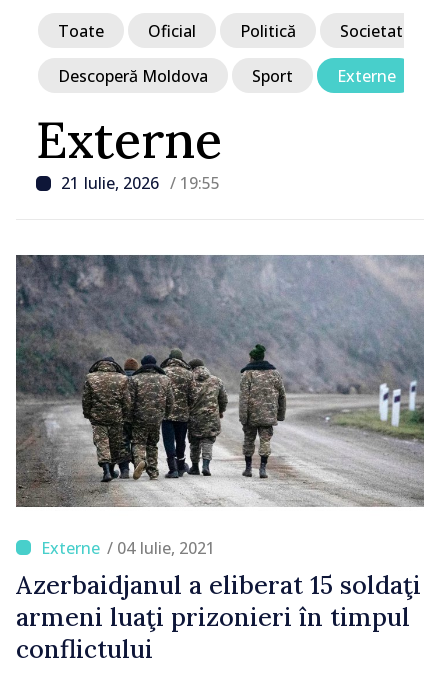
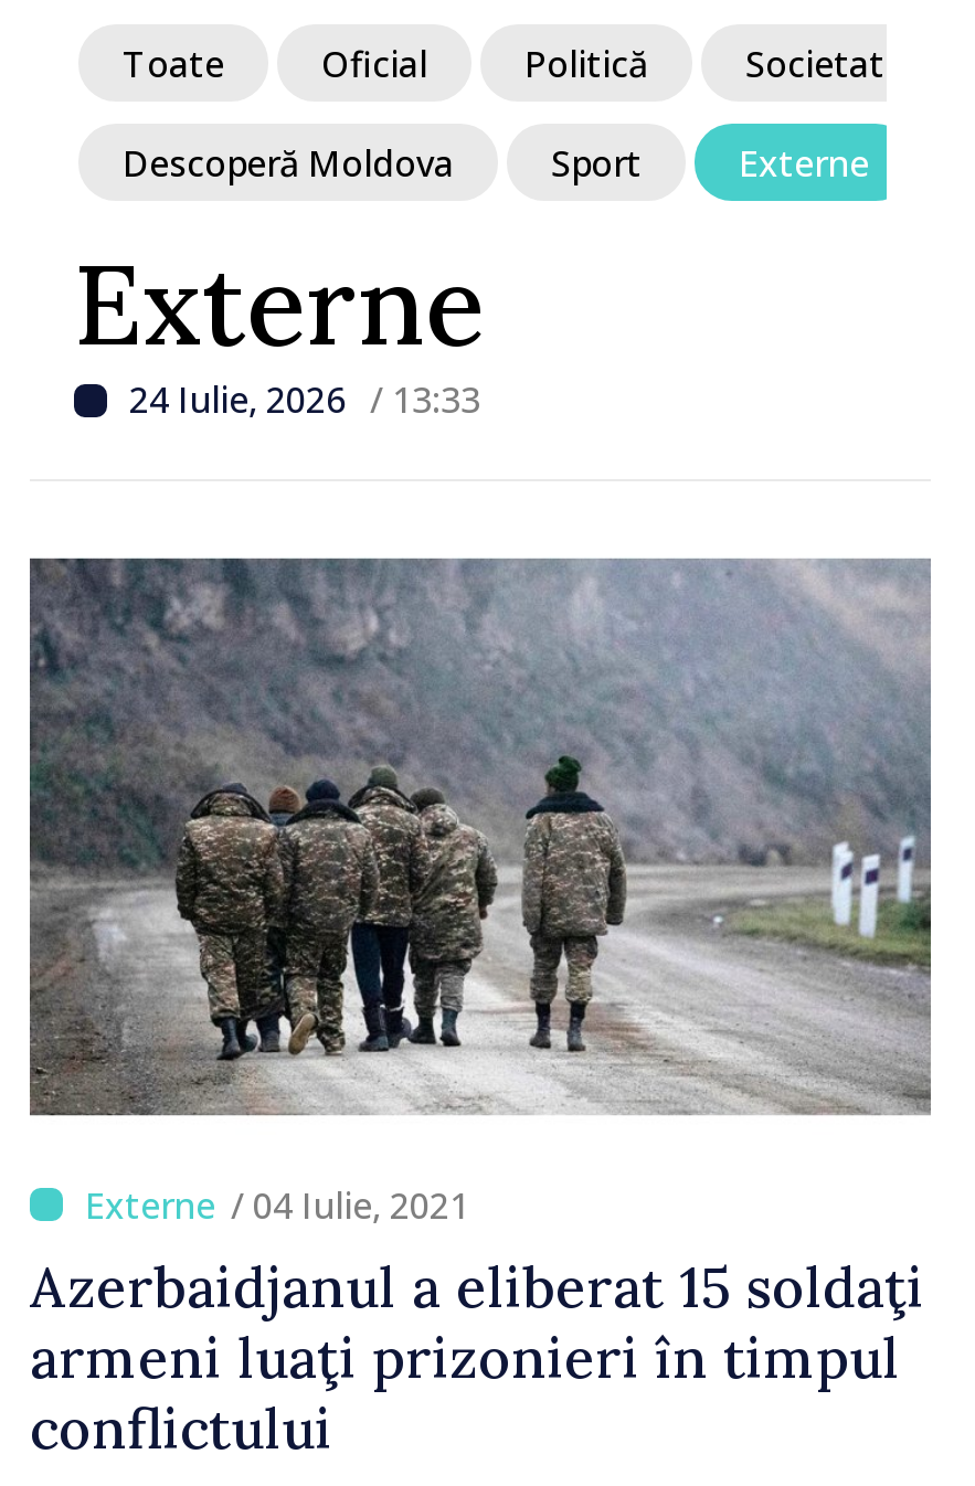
[61,172,220,194] 21 Iulie, 2026 / 19:55 -> [129,375,480,424] 24 Iulie, 2026 / 13:33

